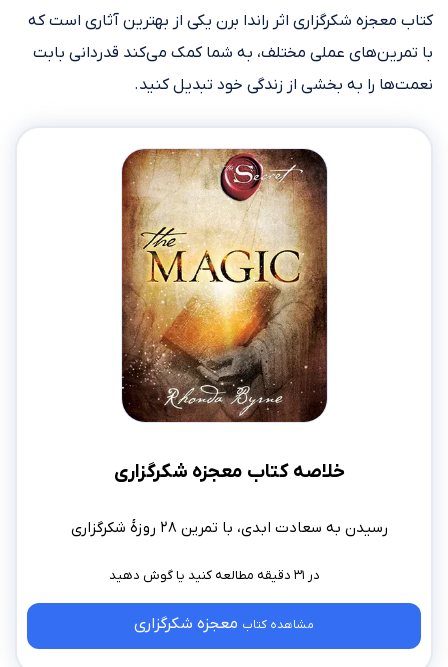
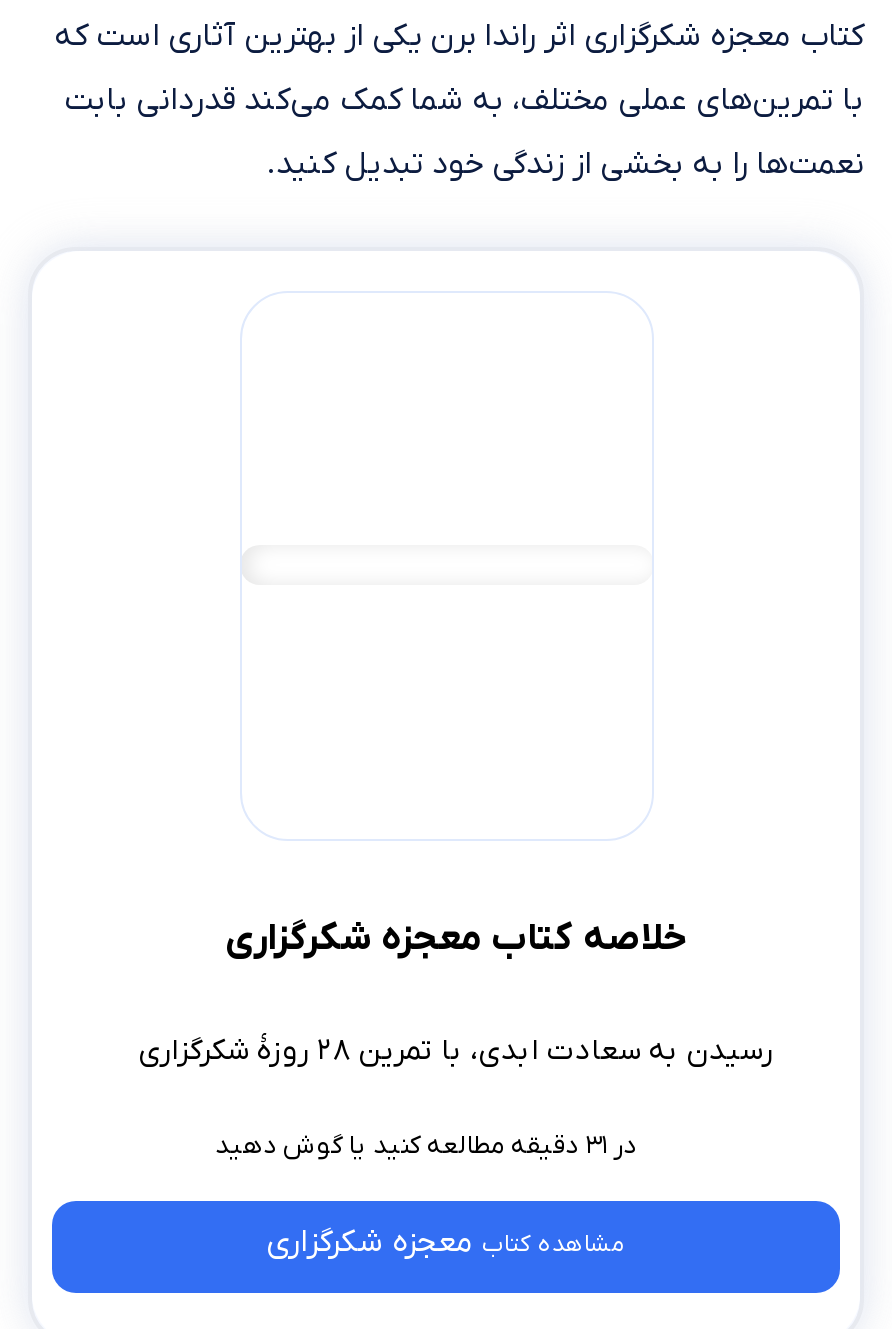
[121,148,328,423] [image] -> none

